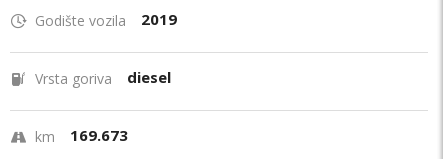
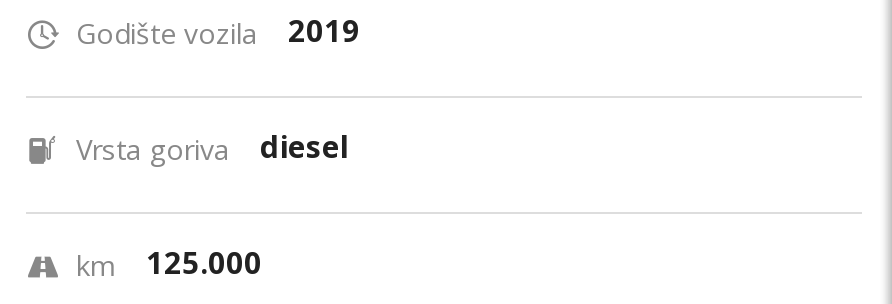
[35,125,128,146] km 169.673 -> [76,242,262,284] km 125.000

